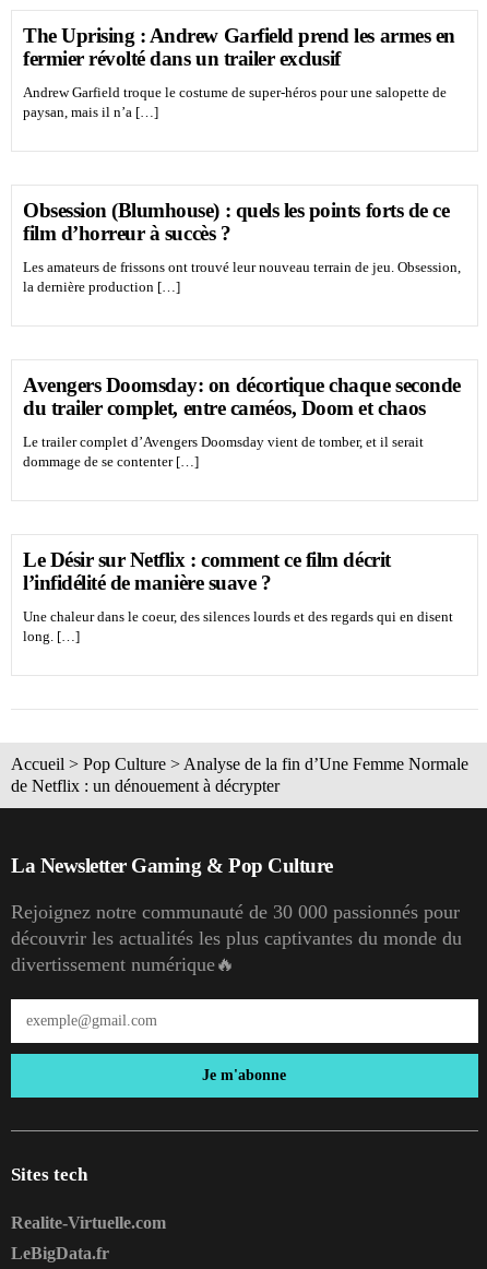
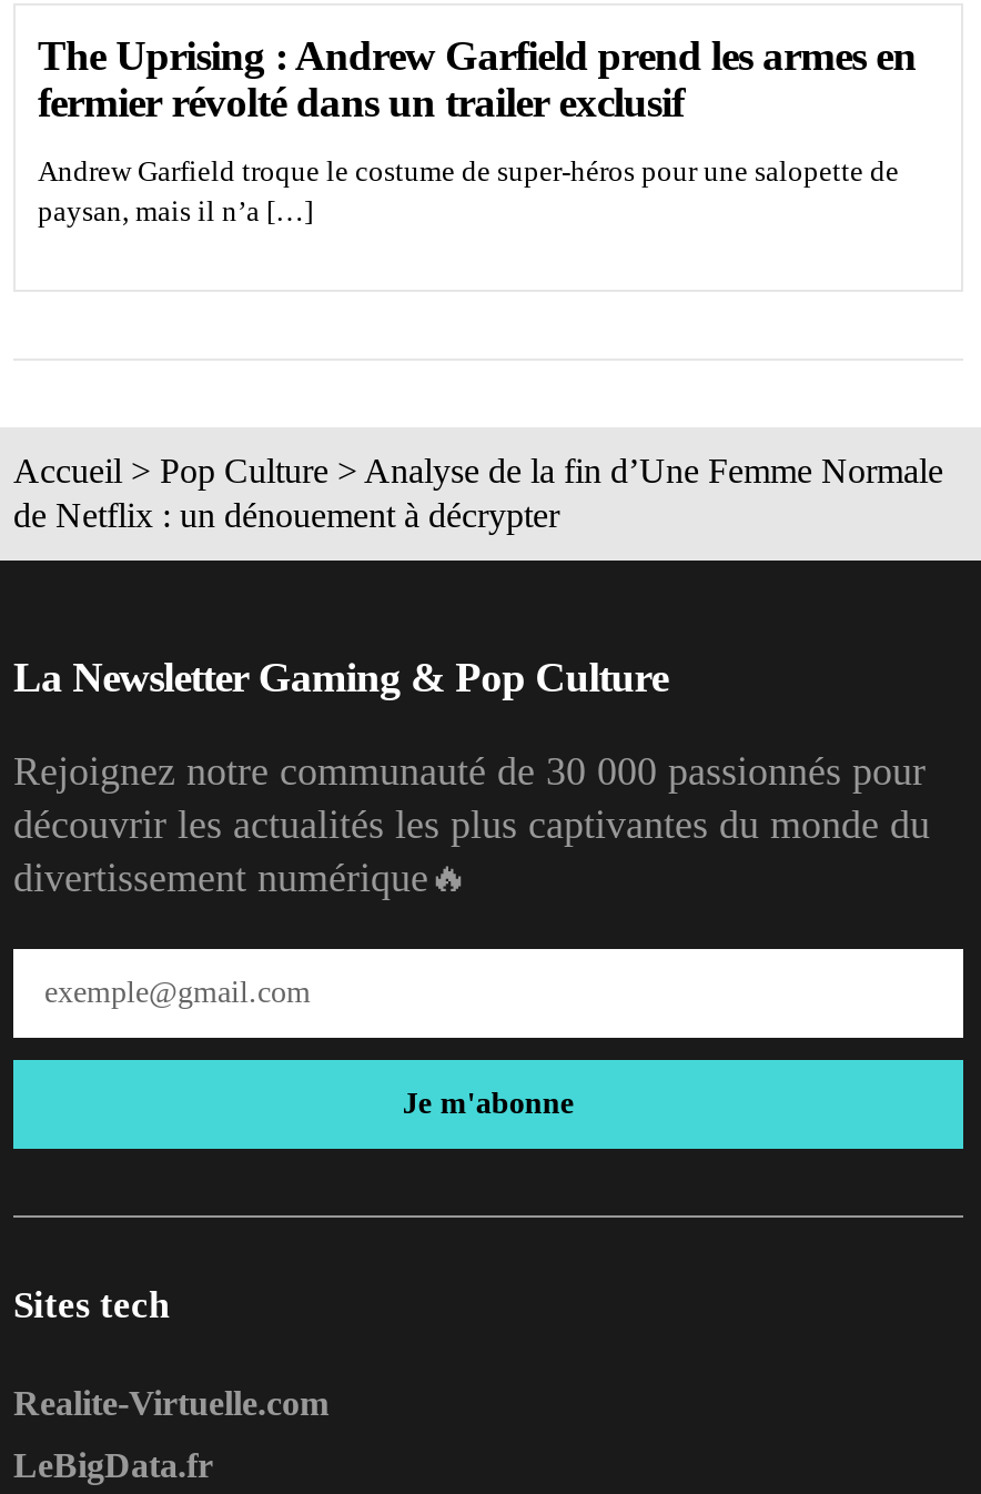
[23,199,461,295] Obsession (Blumhouse) : quels les points forts de ce | film d’horreur à succès ? | Les amateurs de frissons ont trouvé leur nouveau terrain de jeu. Obsession, | la dernière production […] -> none
[23,374,460,470] Avengers Doomsday: on décortique chaque seconde | du trailer complet, entre caméos, Doom et chaos | Le trailer complet d’Avengers Doomsday vient de tomber, et il serait | dommage de se contenter […] -> none
[23,548,453,645] Le Désir sur Netflix : comment ce film décrit | l’infidélité de manière suave ? | Une chaleur dans le coeur, des silences lourds et des regards qui en disent | long. […] -> none

